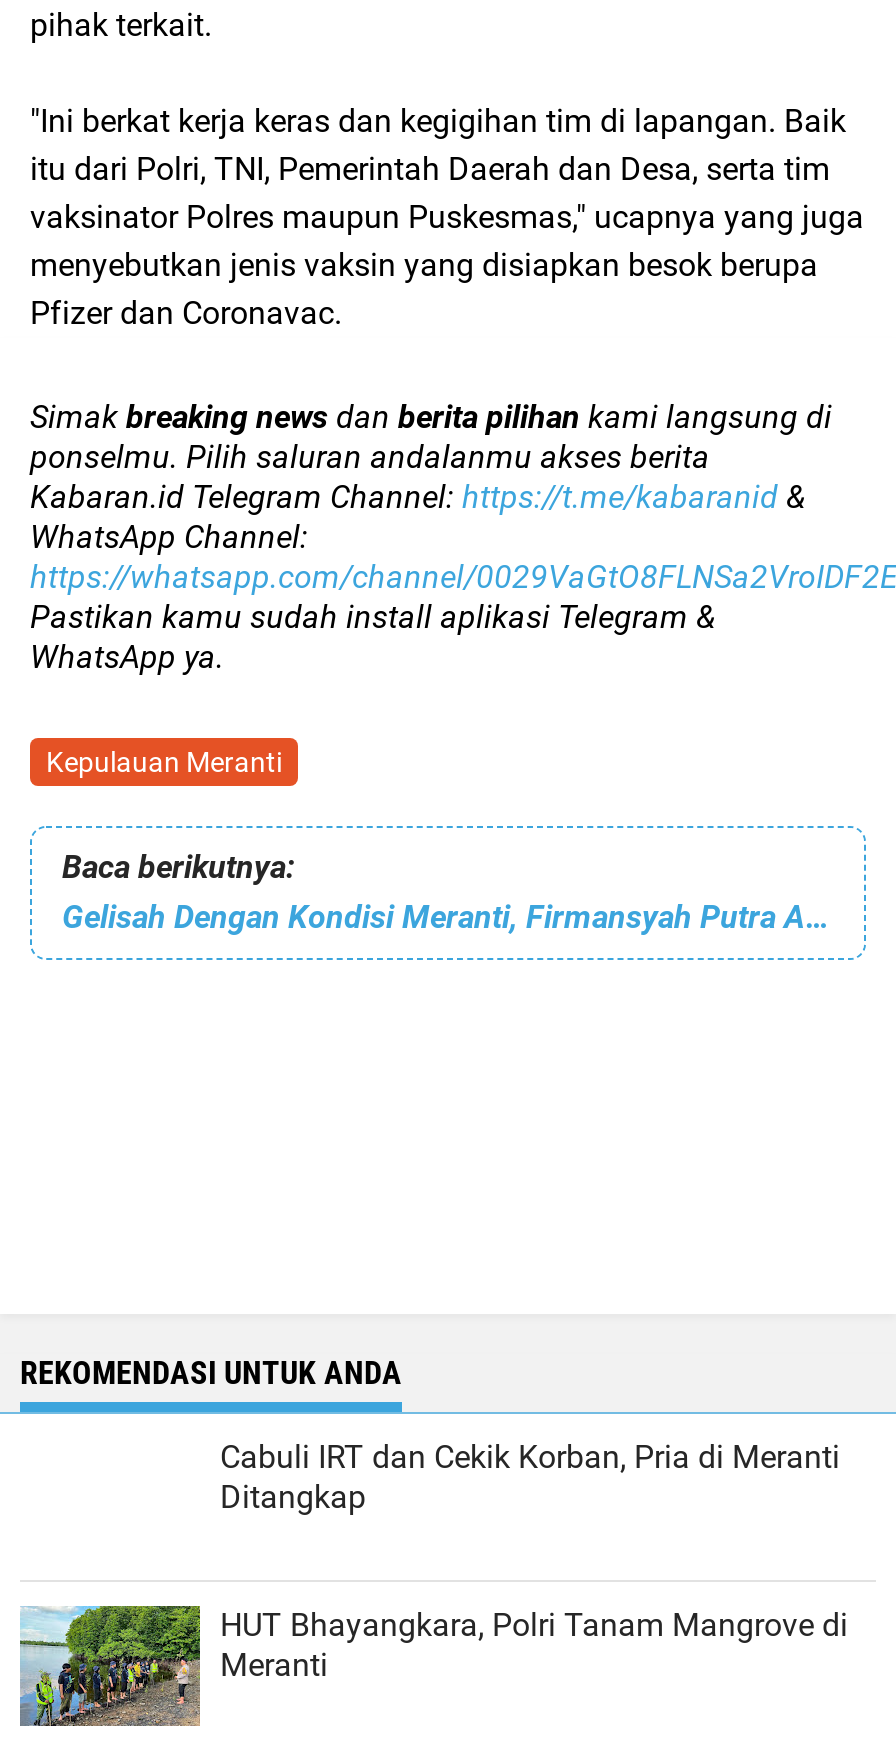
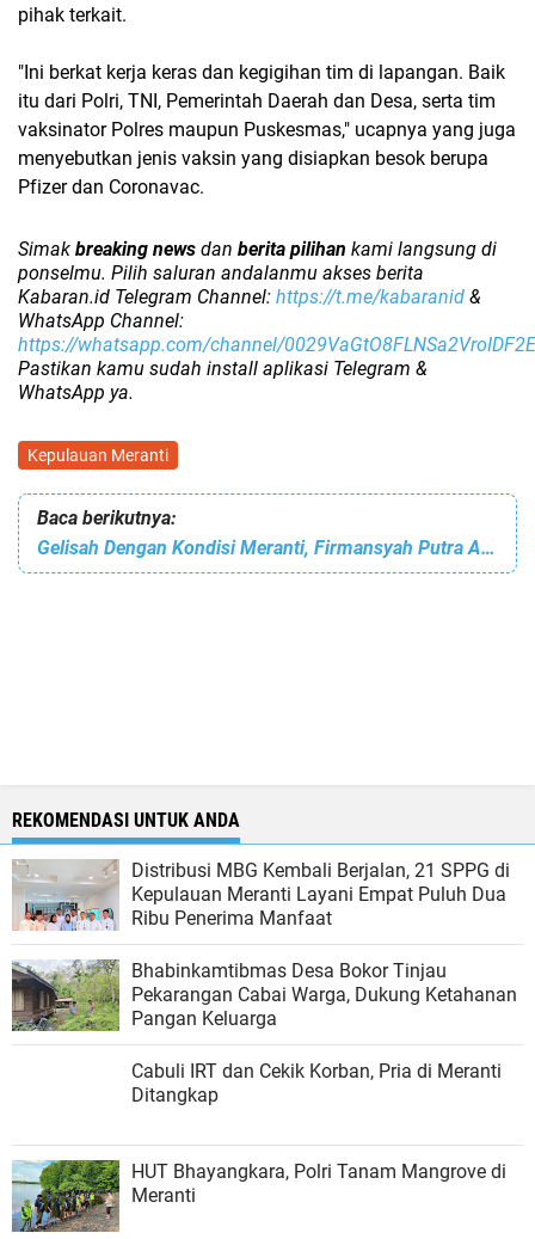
none -> [11,858,517,1030] [image] | Distribusi MBG Kembali Berjalan, 21 SPPG di | Kepulauan Meranti Layani Empat Puluh Dua | Ribu Penerima Manfaat | Bhabinkamtibmas Desa Bokor Tinjau | Pekarangan Cabai Warga, Dukung Ketahanan | Pangan Keluarga
none -> [11,958,115,1031] [image]

